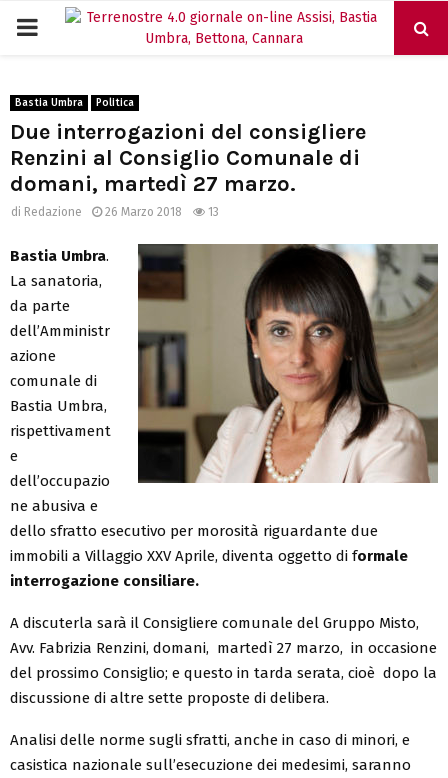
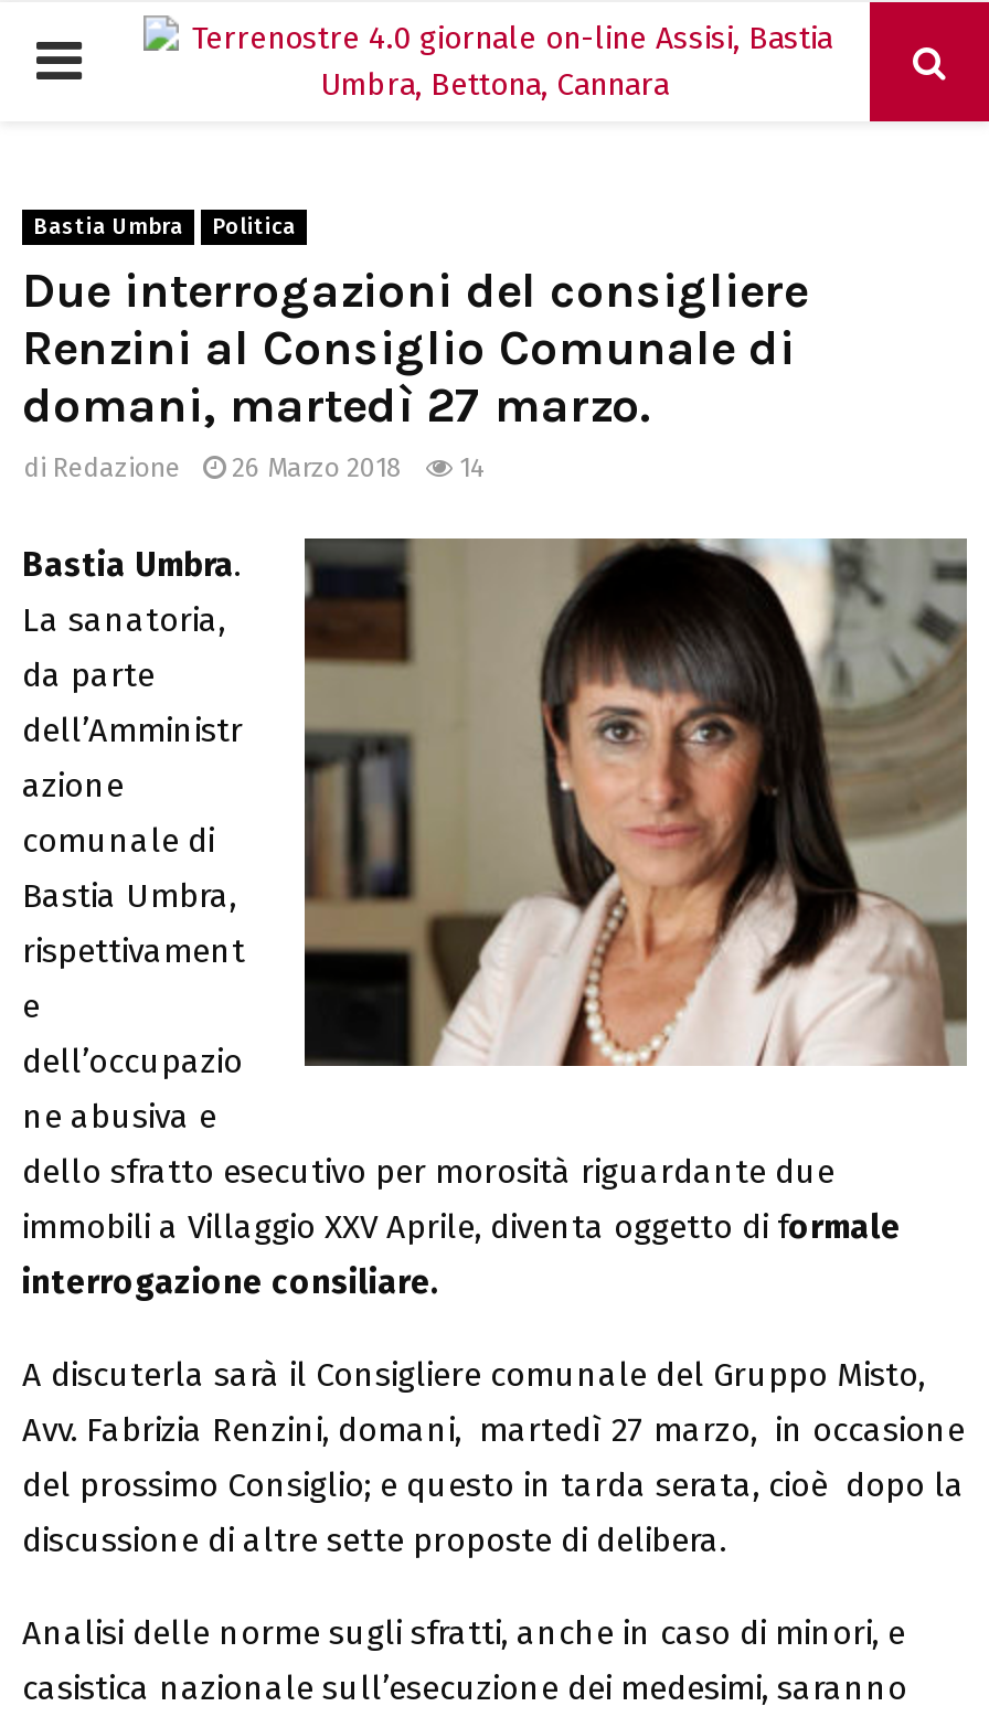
[11,205,219,219] di Redazione 26 Marzo 2018 13 -> [24,452,483,483] di Redazione 26 Marzo 2018 14

